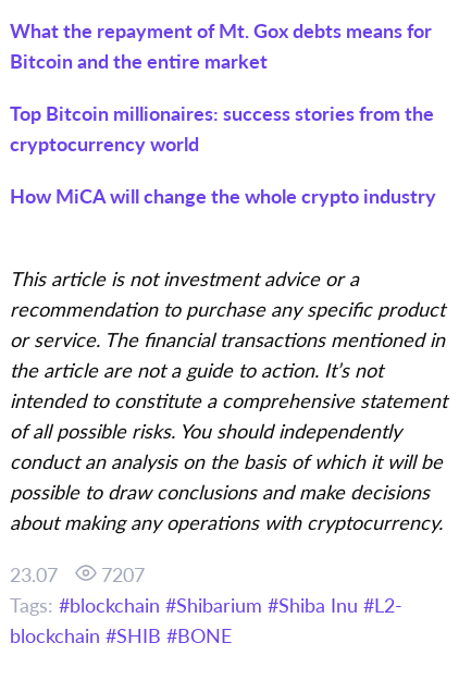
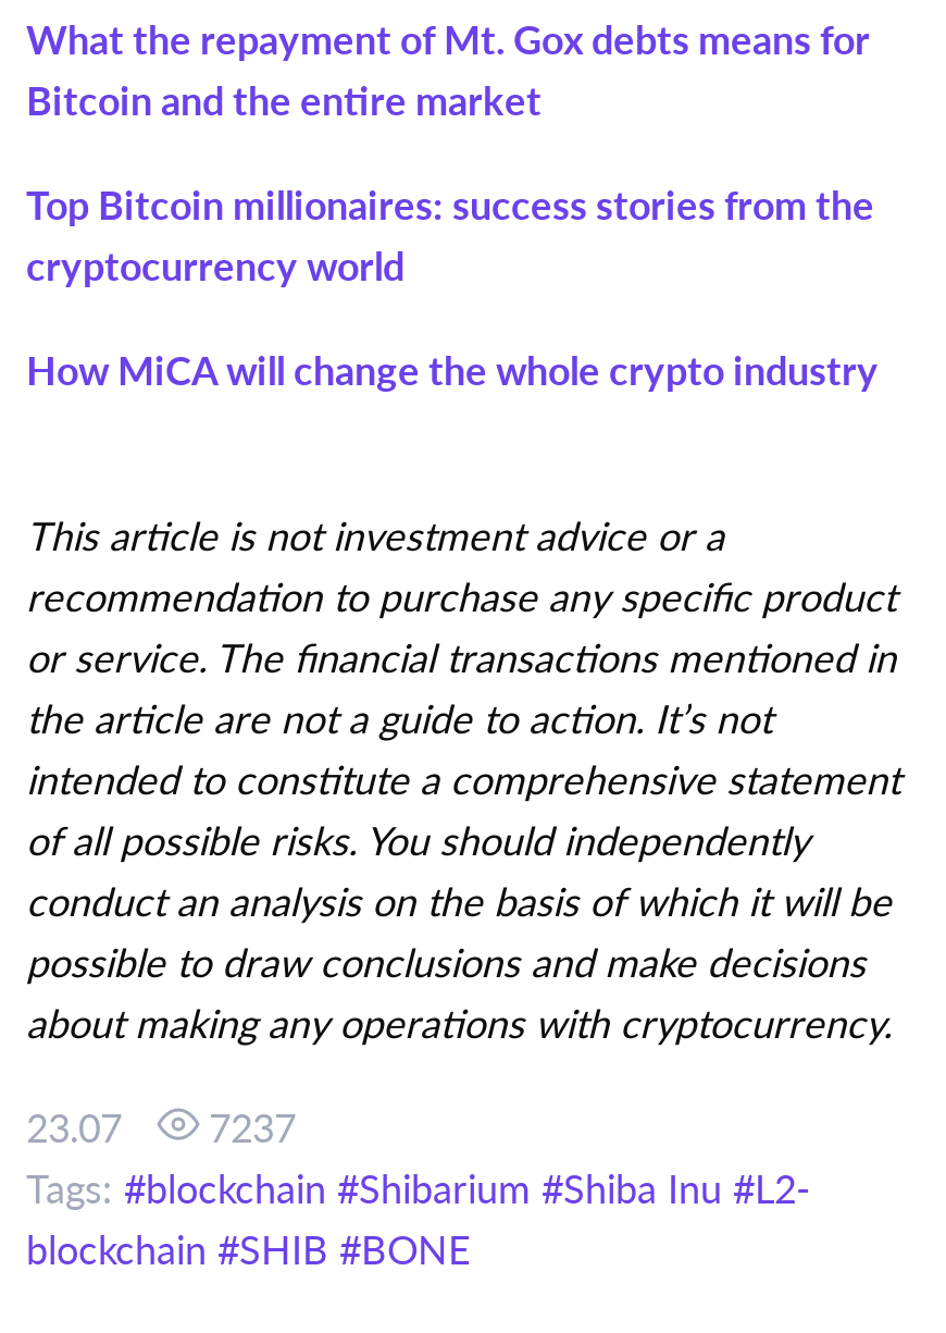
[10,560,145,588] 23.07 7207 -> [26,1099,296,1153] 23.07 7237

